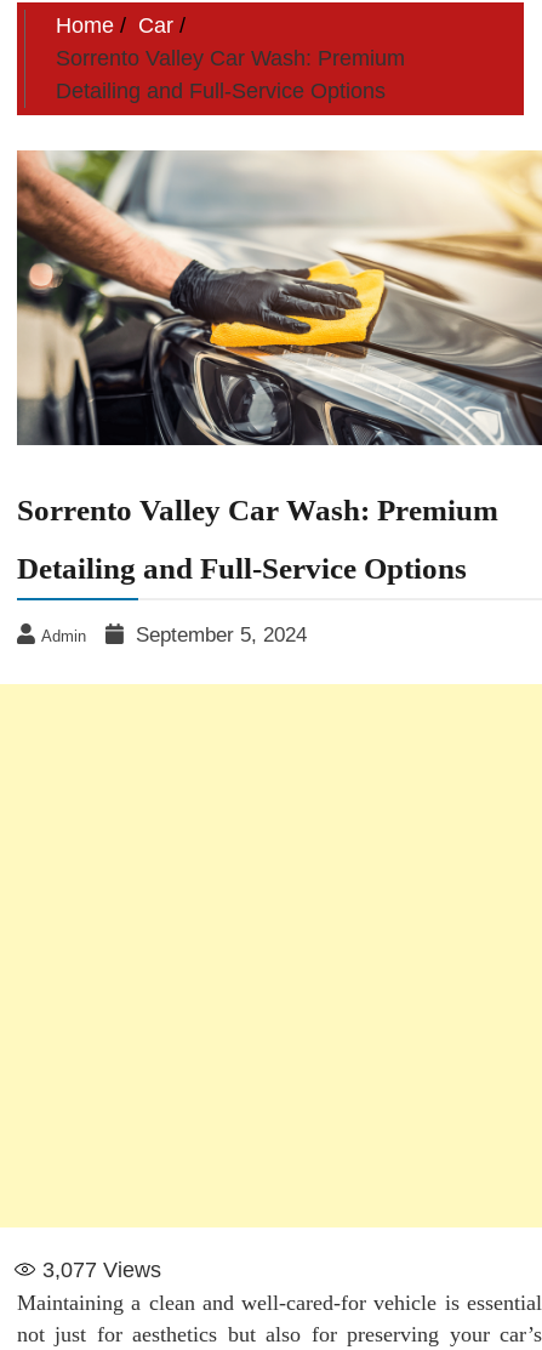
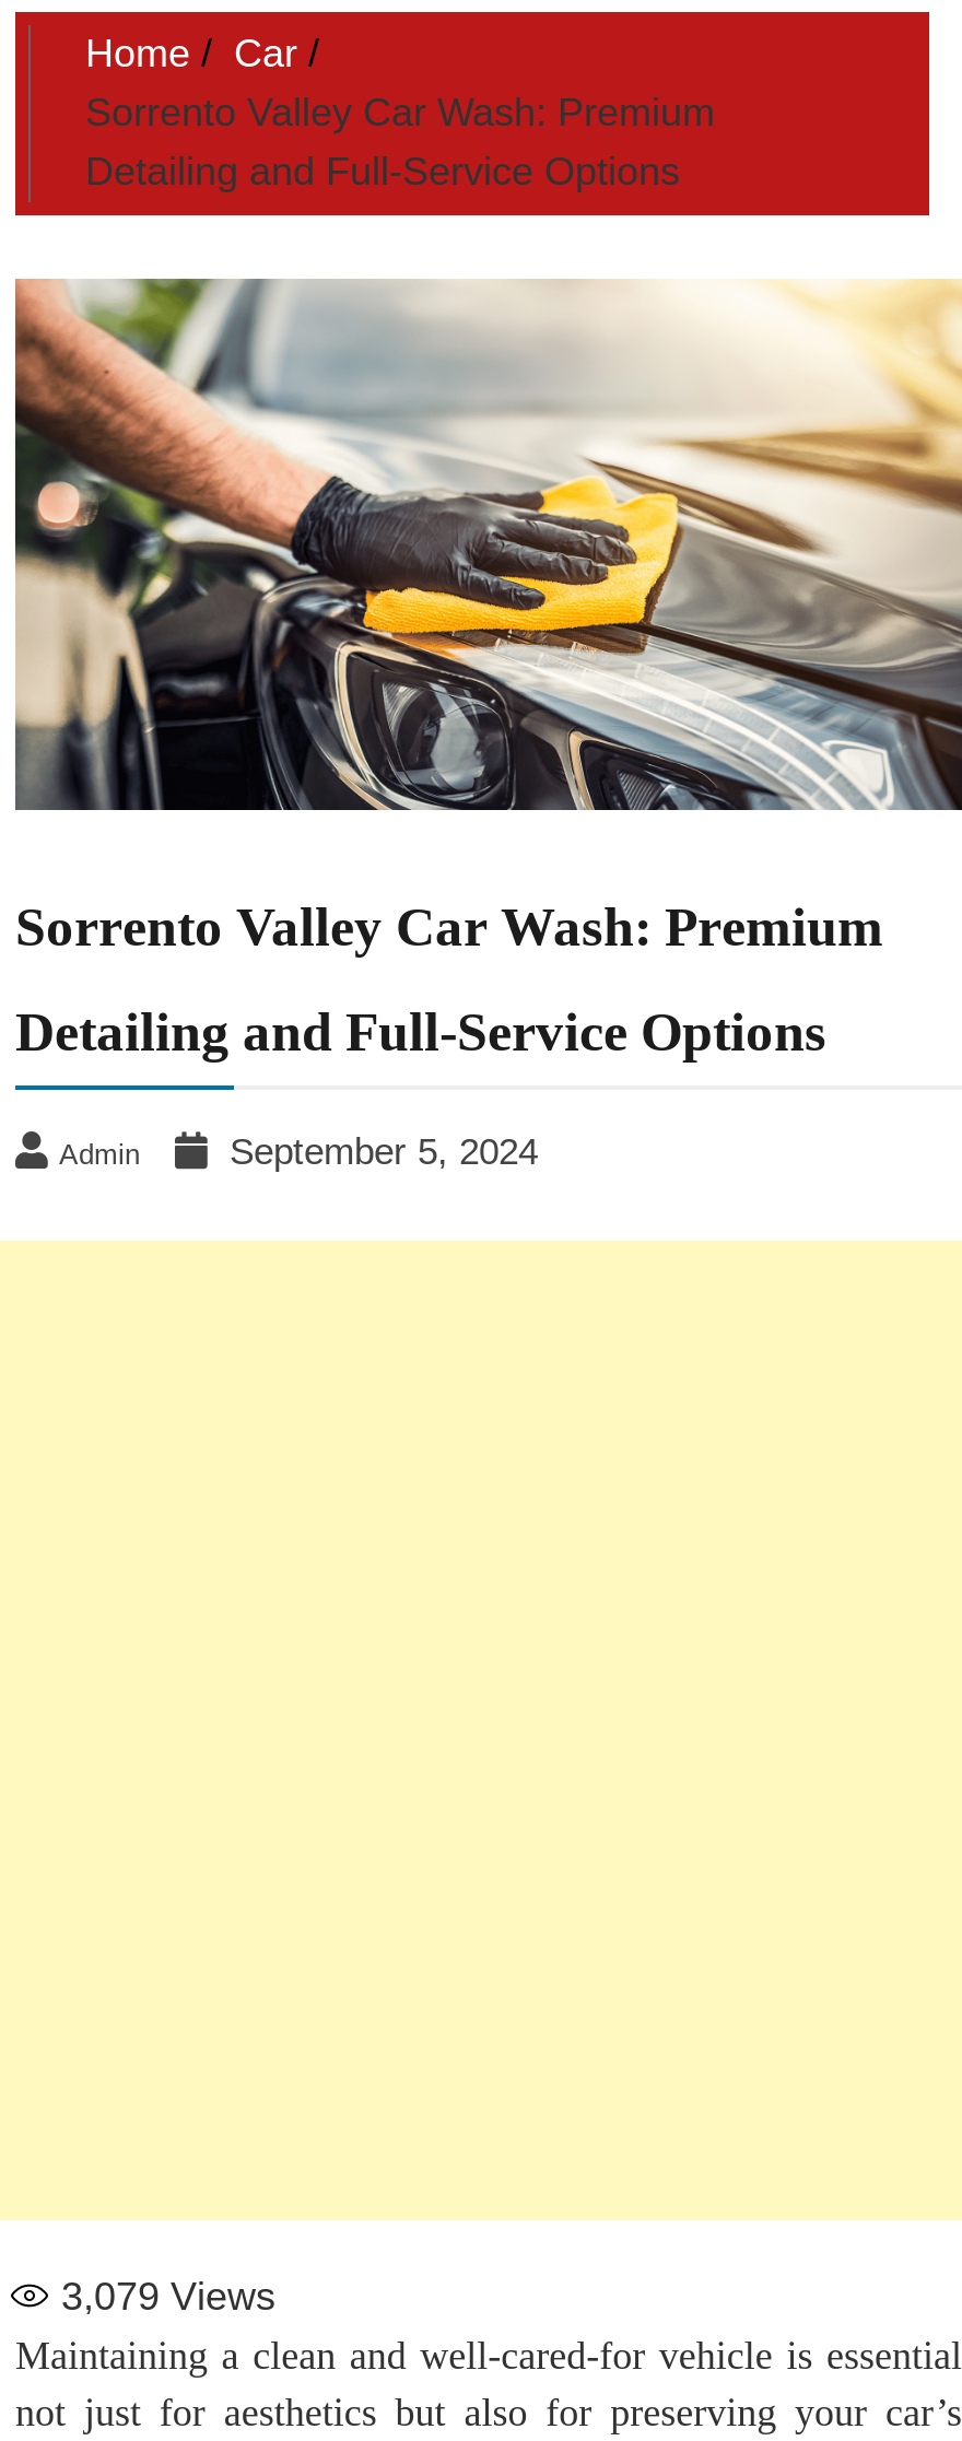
[42,1258,161,1282] 3,077 Views -> [61,2275,275,2319] 3,079 Views

